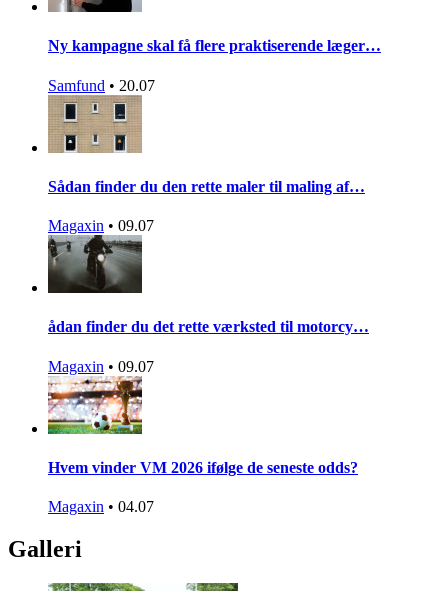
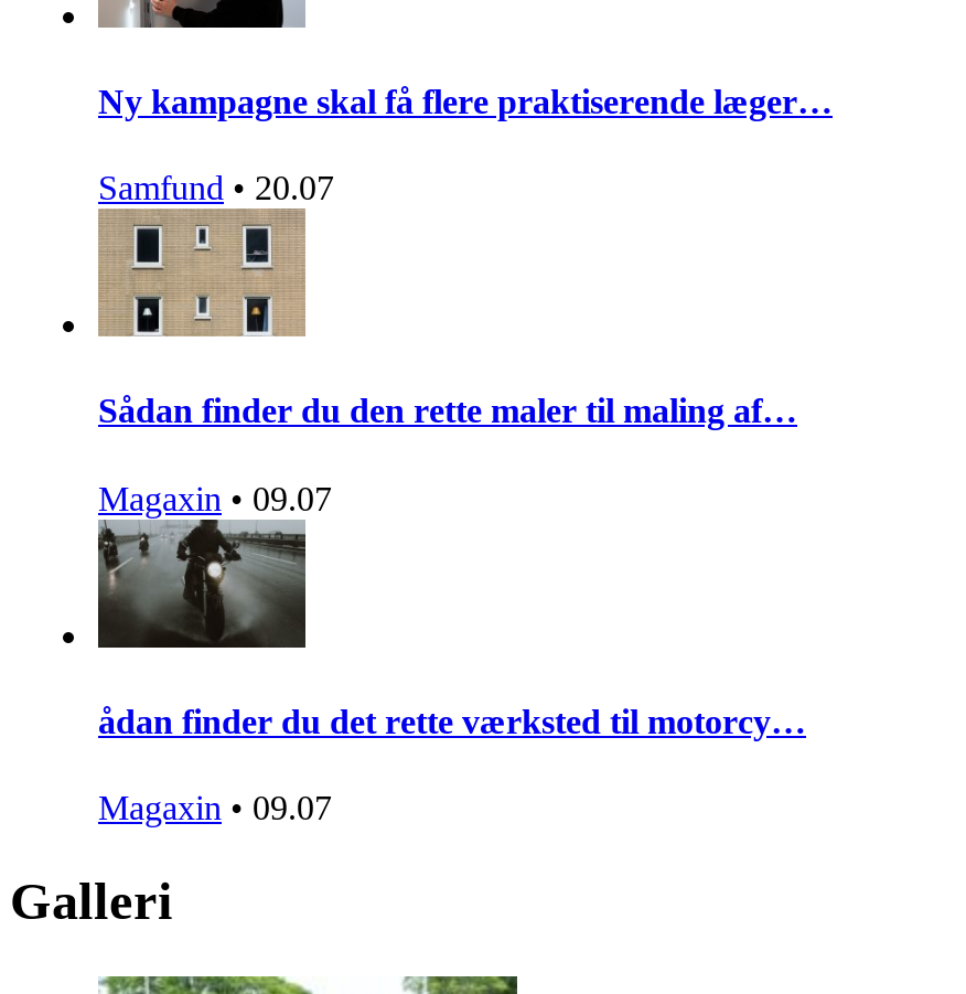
[47,377,358,515] [image] | Hvem vinder VM 2026 ifølge de seneste odds? | Magaxin • 04.07 -> none

